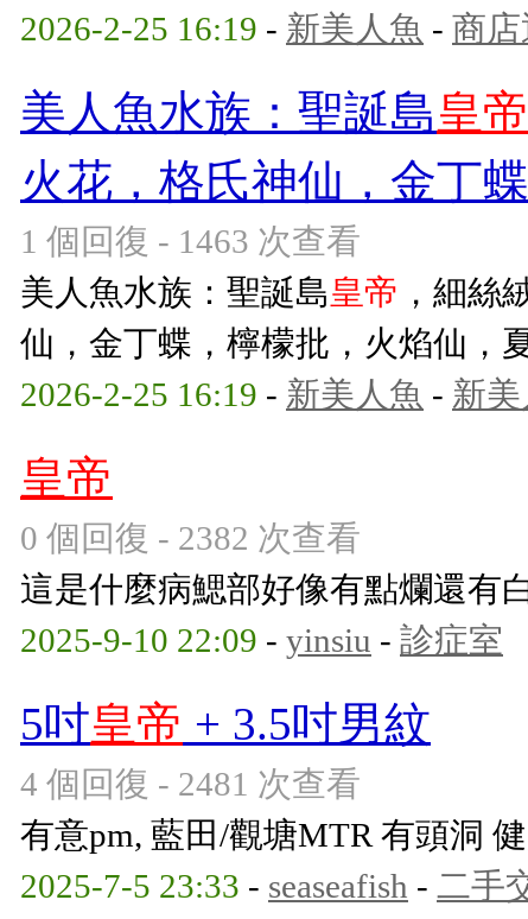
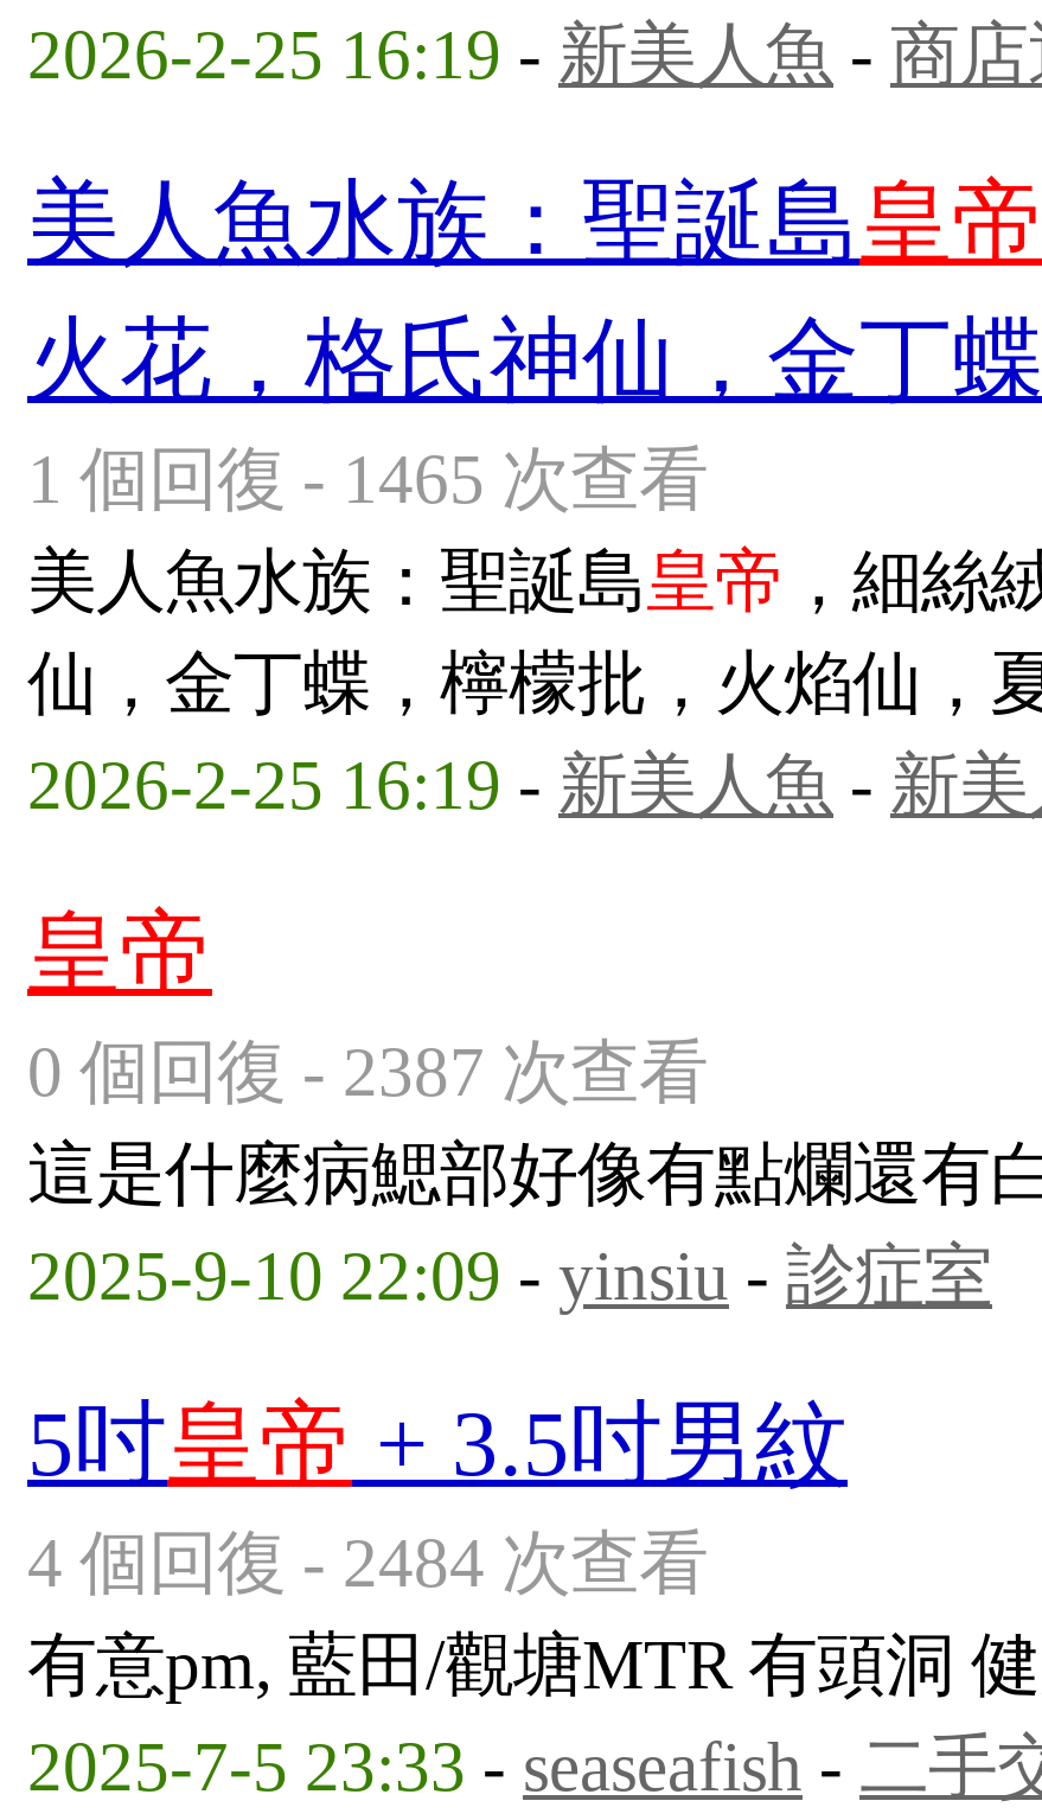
[20,222,361,260] 1 個回復 - 1463 次查看 -> [27,441,708,517] 1 個回復 - 1465 次查看
[20,519,361,557] 0 個回復 - 2382 次查看 -> [27,1034,708,1110] 0 個回復 - 2387 次查看
[20,765,361,803] 4 個回復 - 2481 次查看 -> [27,1525,708,1601] 4 個回復 - 2484 次查看

